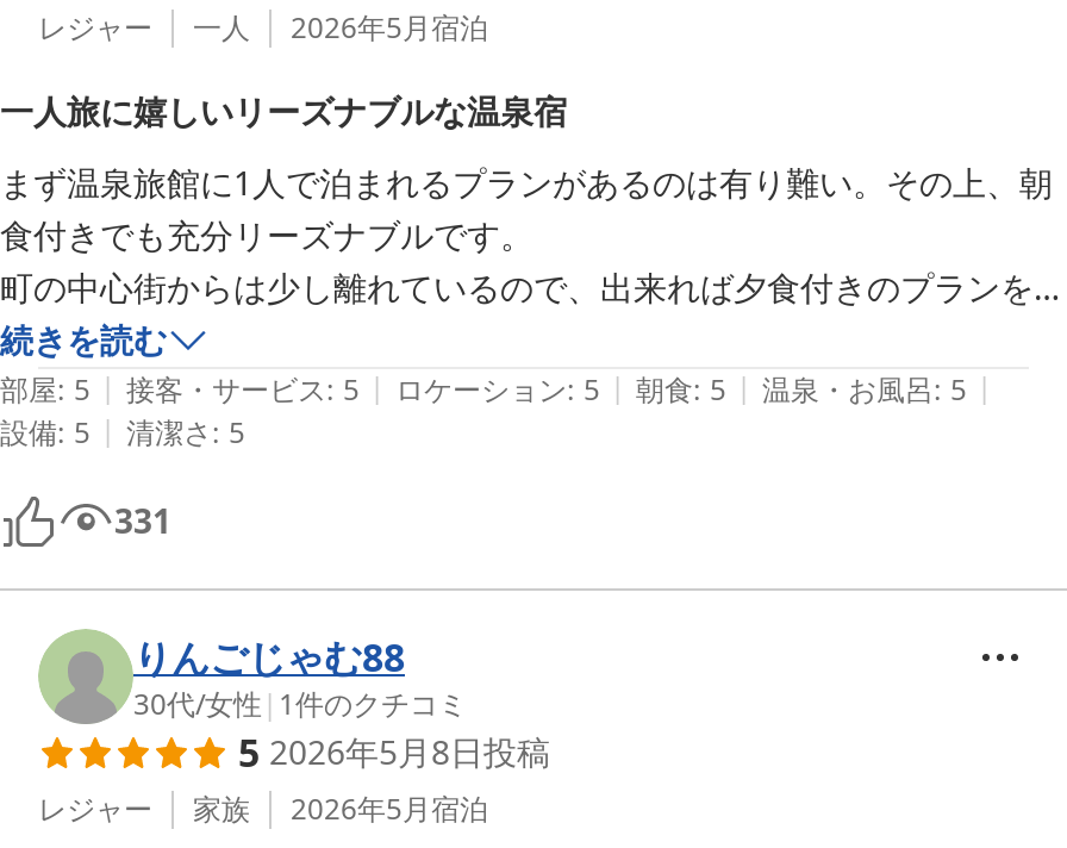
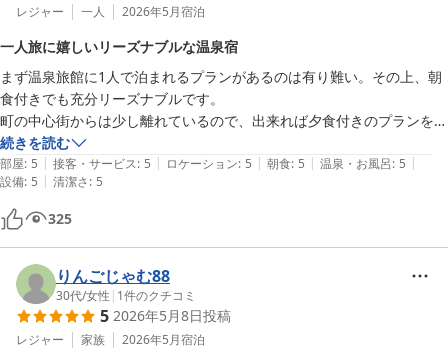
[114,498,171,543] 331 -> [48,209,72,228] 325

